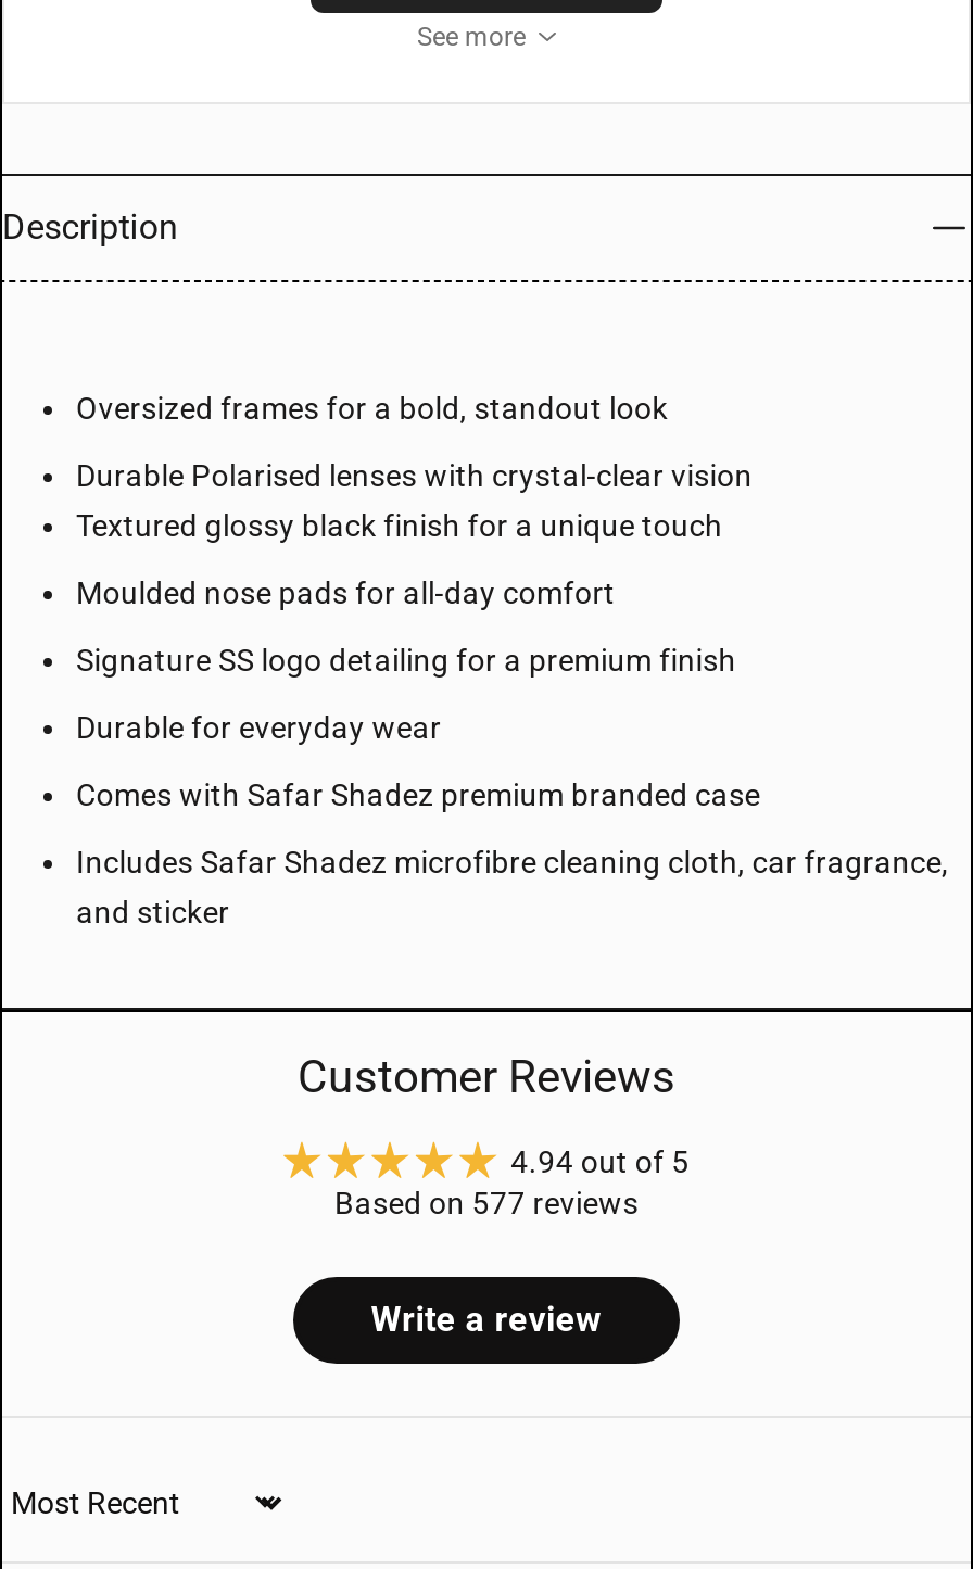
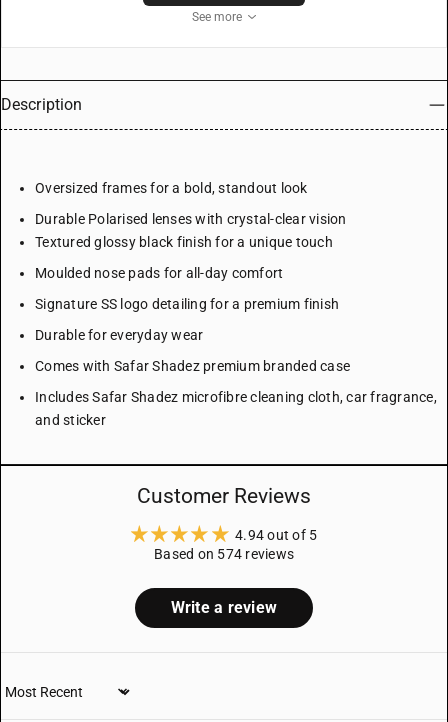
[334,1185,639,1220] Based on 577 reviews -> [154,546,294,562] Based on 574 reviews

